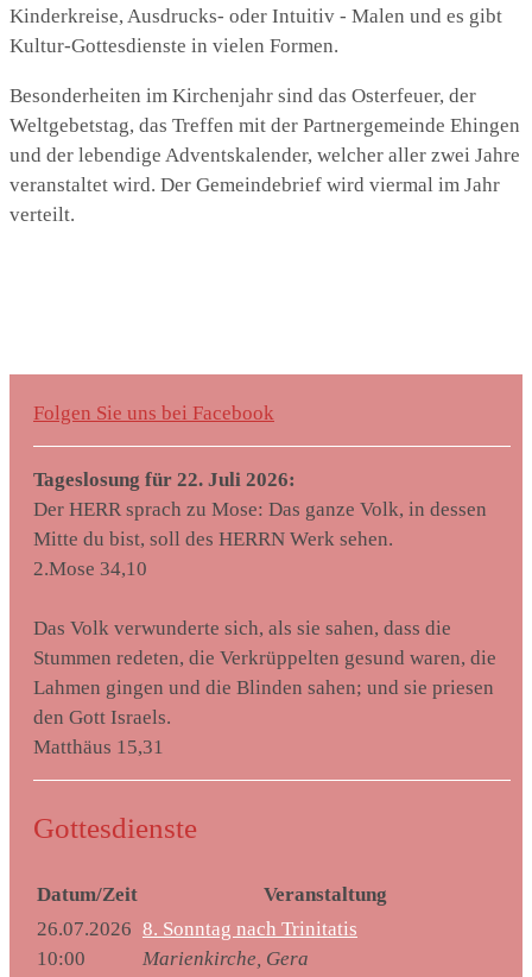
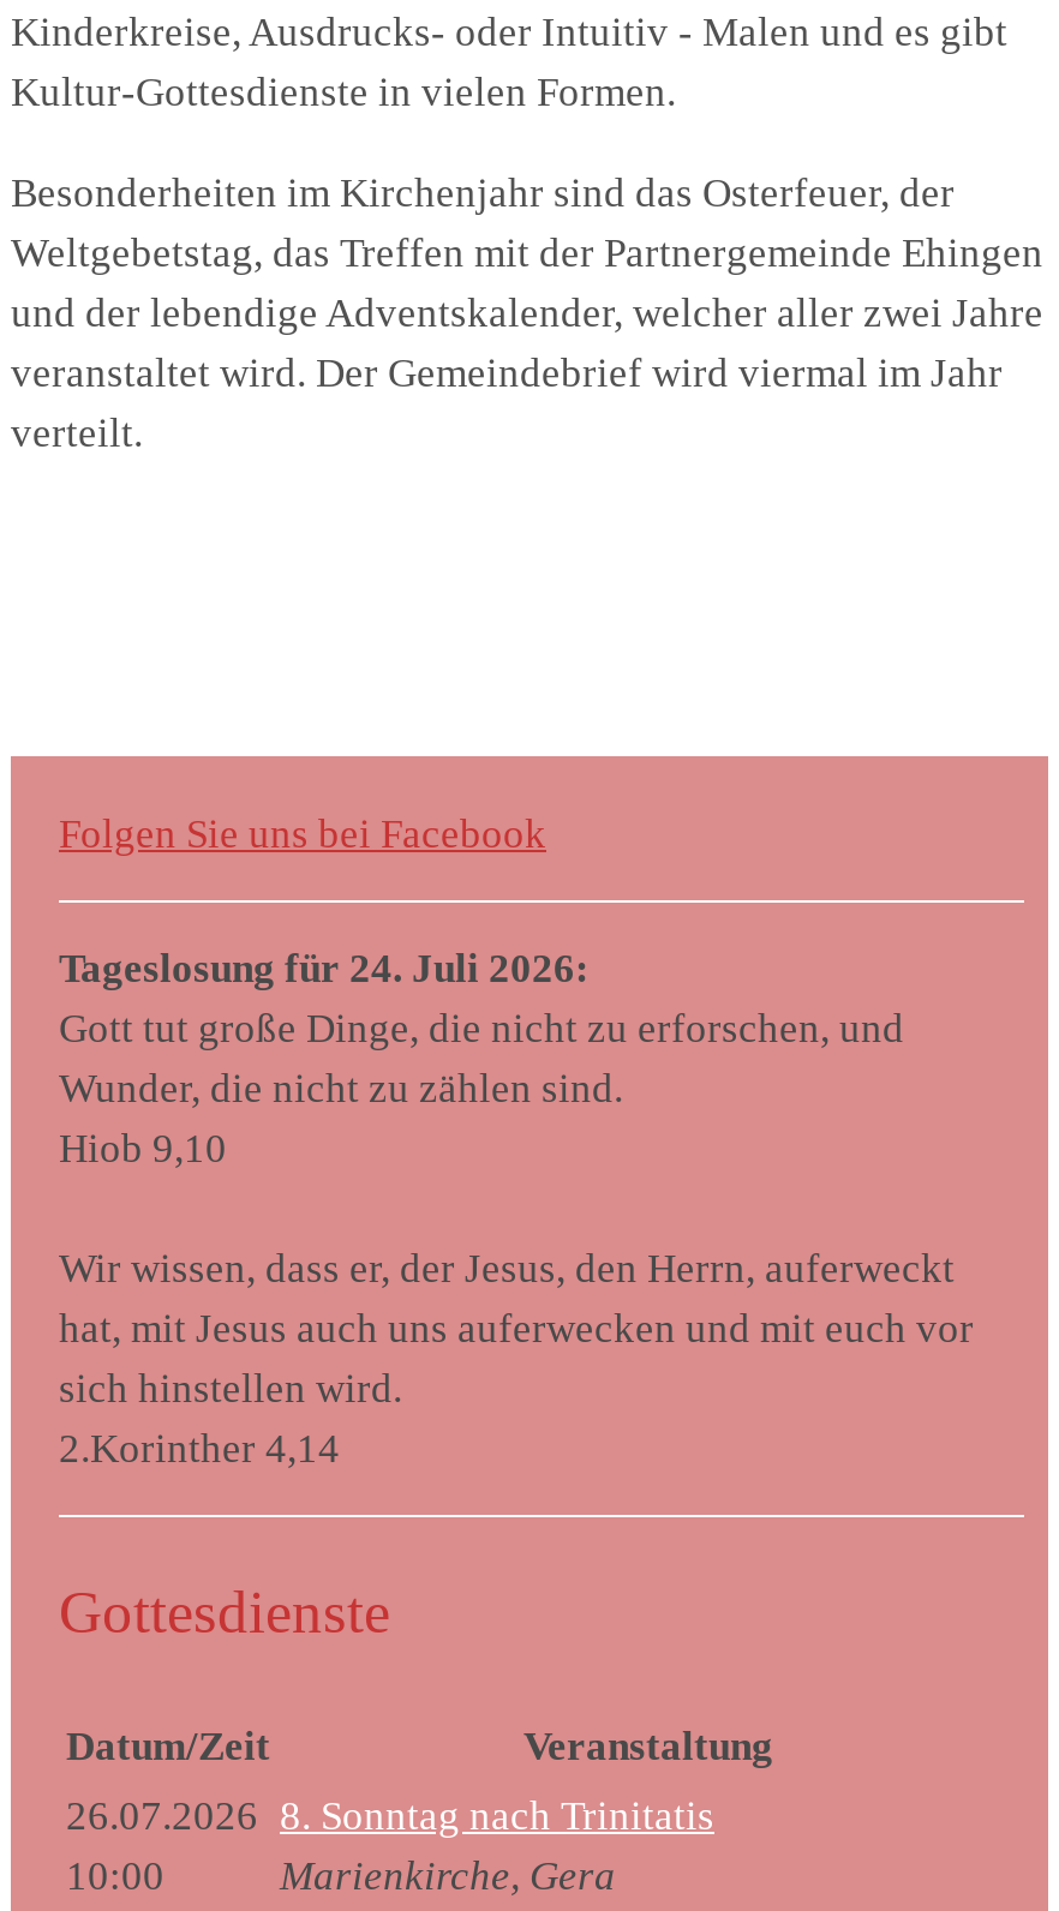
[33,468,487,580] Tageslosung für 22. Juli 2026: | Der HERR sprach zu Mose: Das ganze Volk, in dessen | Mitte du bist, soll des HERRN Werk sehen. | 2.Mose 34,10 -> [59,946,904,1172] Tageslosung für 24. Juli 2026: | Gott tut große Dinge, die nicht zu erforschen, und | Wunder, die nicht zu zählen sind. | Hiob 9,10
[33,617,496,758] Das Volk verwunderte sich, als sie sahen, dass die | Stummen redeten, die Verkrüppelten gesund waren, die | Lahmen gingen und die Blinden sahen; und sie priesen | den Gott Israels. | Matthäus 15,31 -> [59,1246,974,1472] Wir wissen, dass er, der Jesus, den Herrn, auferweckt | hat, mit Jesus auch uns auferwecken und mit euch vor | sich hinstellen wird. | 2.Korinther 4,14

